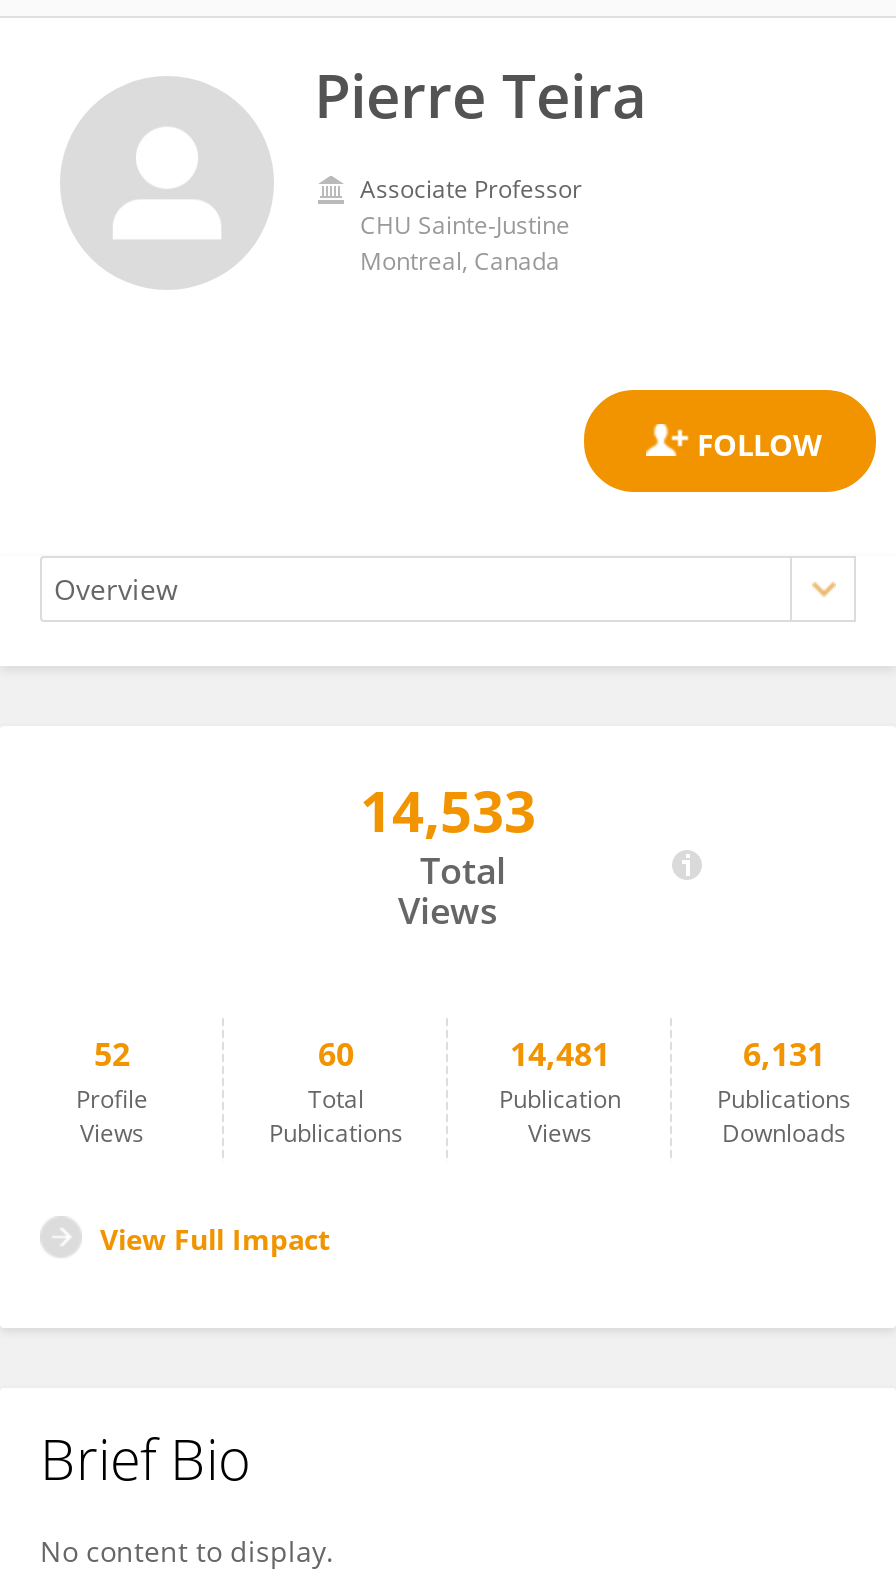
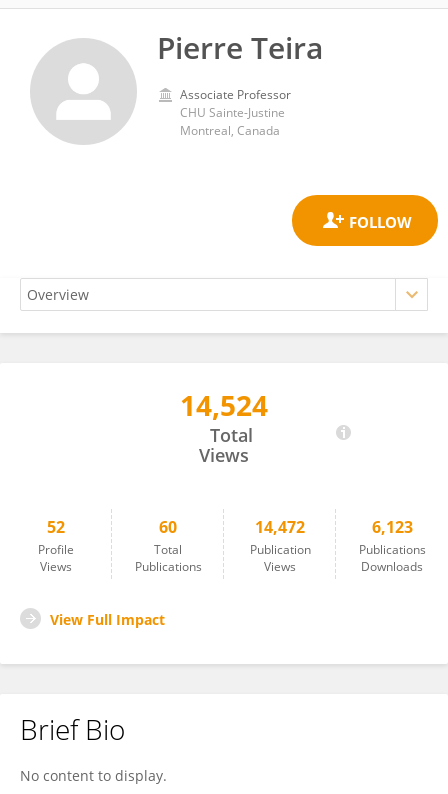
[360,772,536,848] 14,533 -> [180,386,268,424] 14,524
[510,1032,610,1076] 14,481 -> [255,516,305,538] 14,472
[743,1032,825,1076] 6,131 -> [371,516,412,538] 6,123

